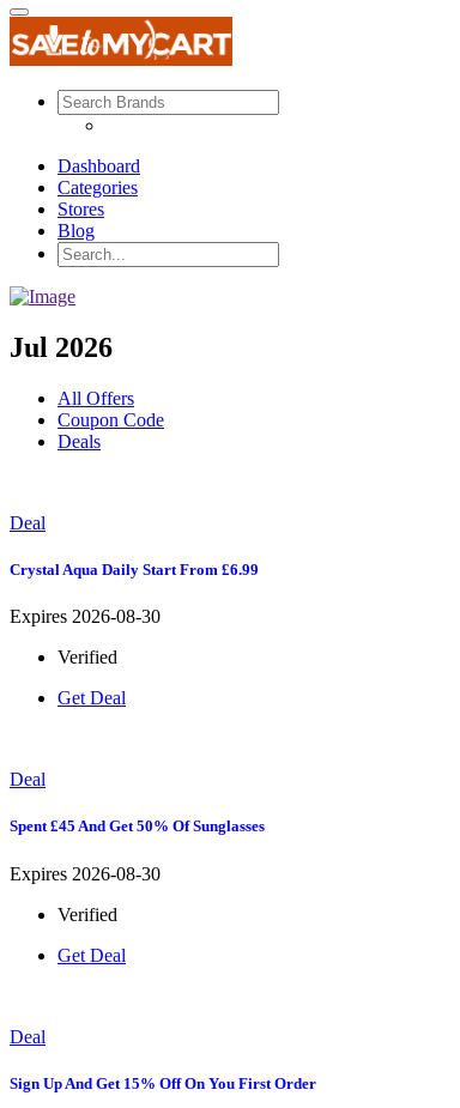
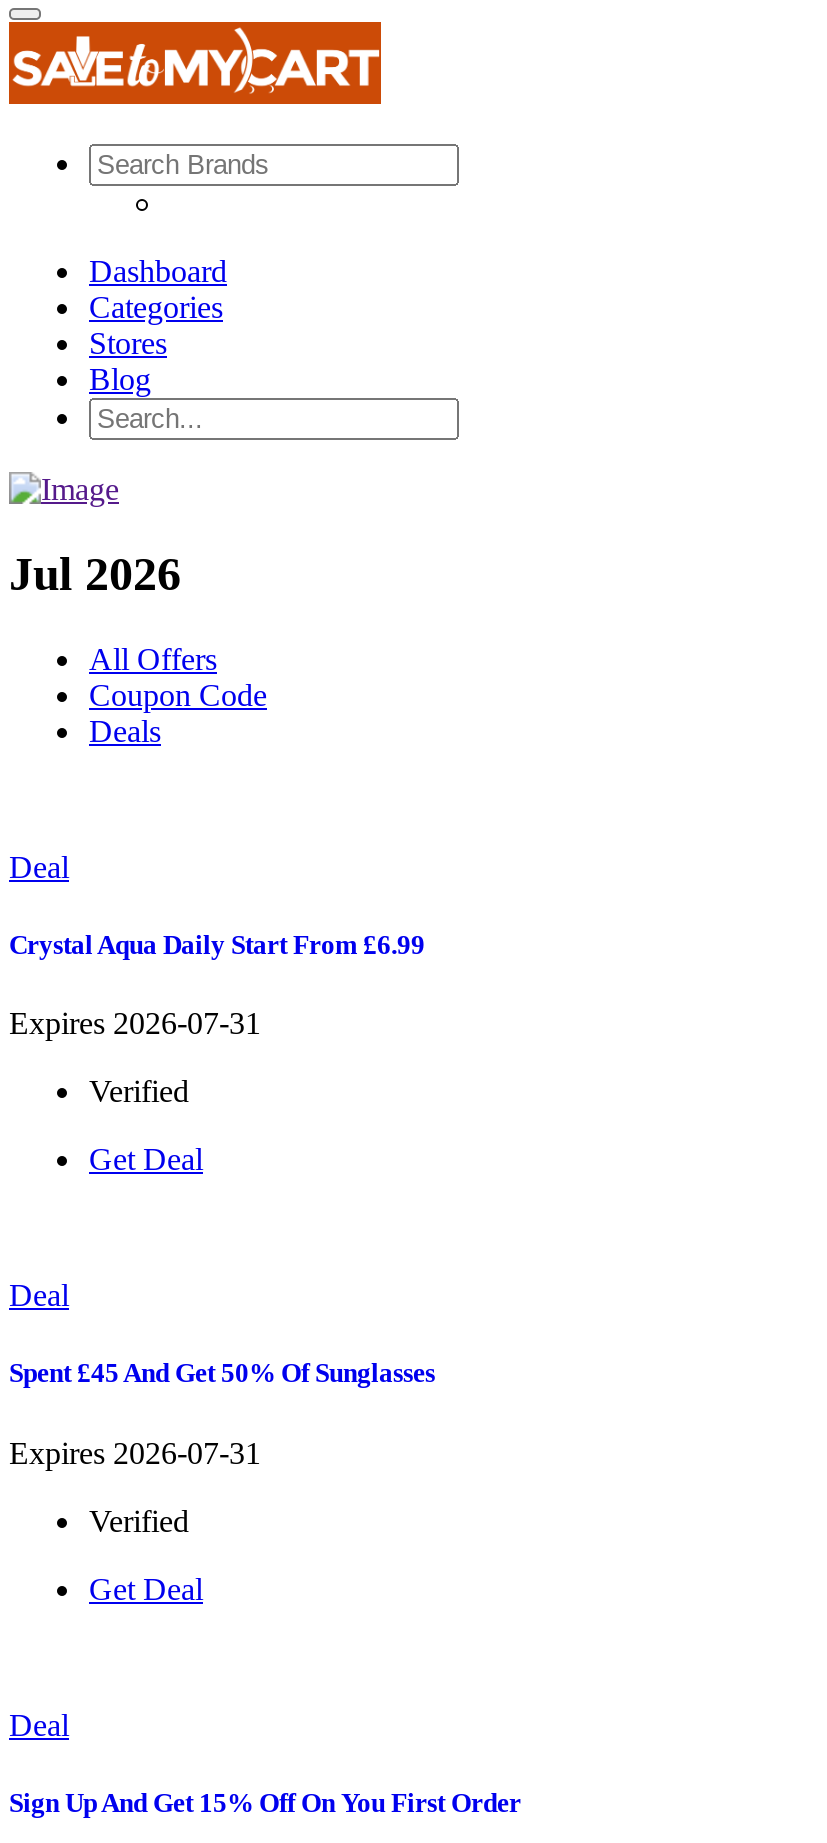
[10,606,161,627] Expires 2026-08-30 -> [9,1006,261,1040] Expires 2026-07-31
[10,863,161,883] Expires 2026-08-30 -> [9,1435,261,1469] Expires 2026-07-31

